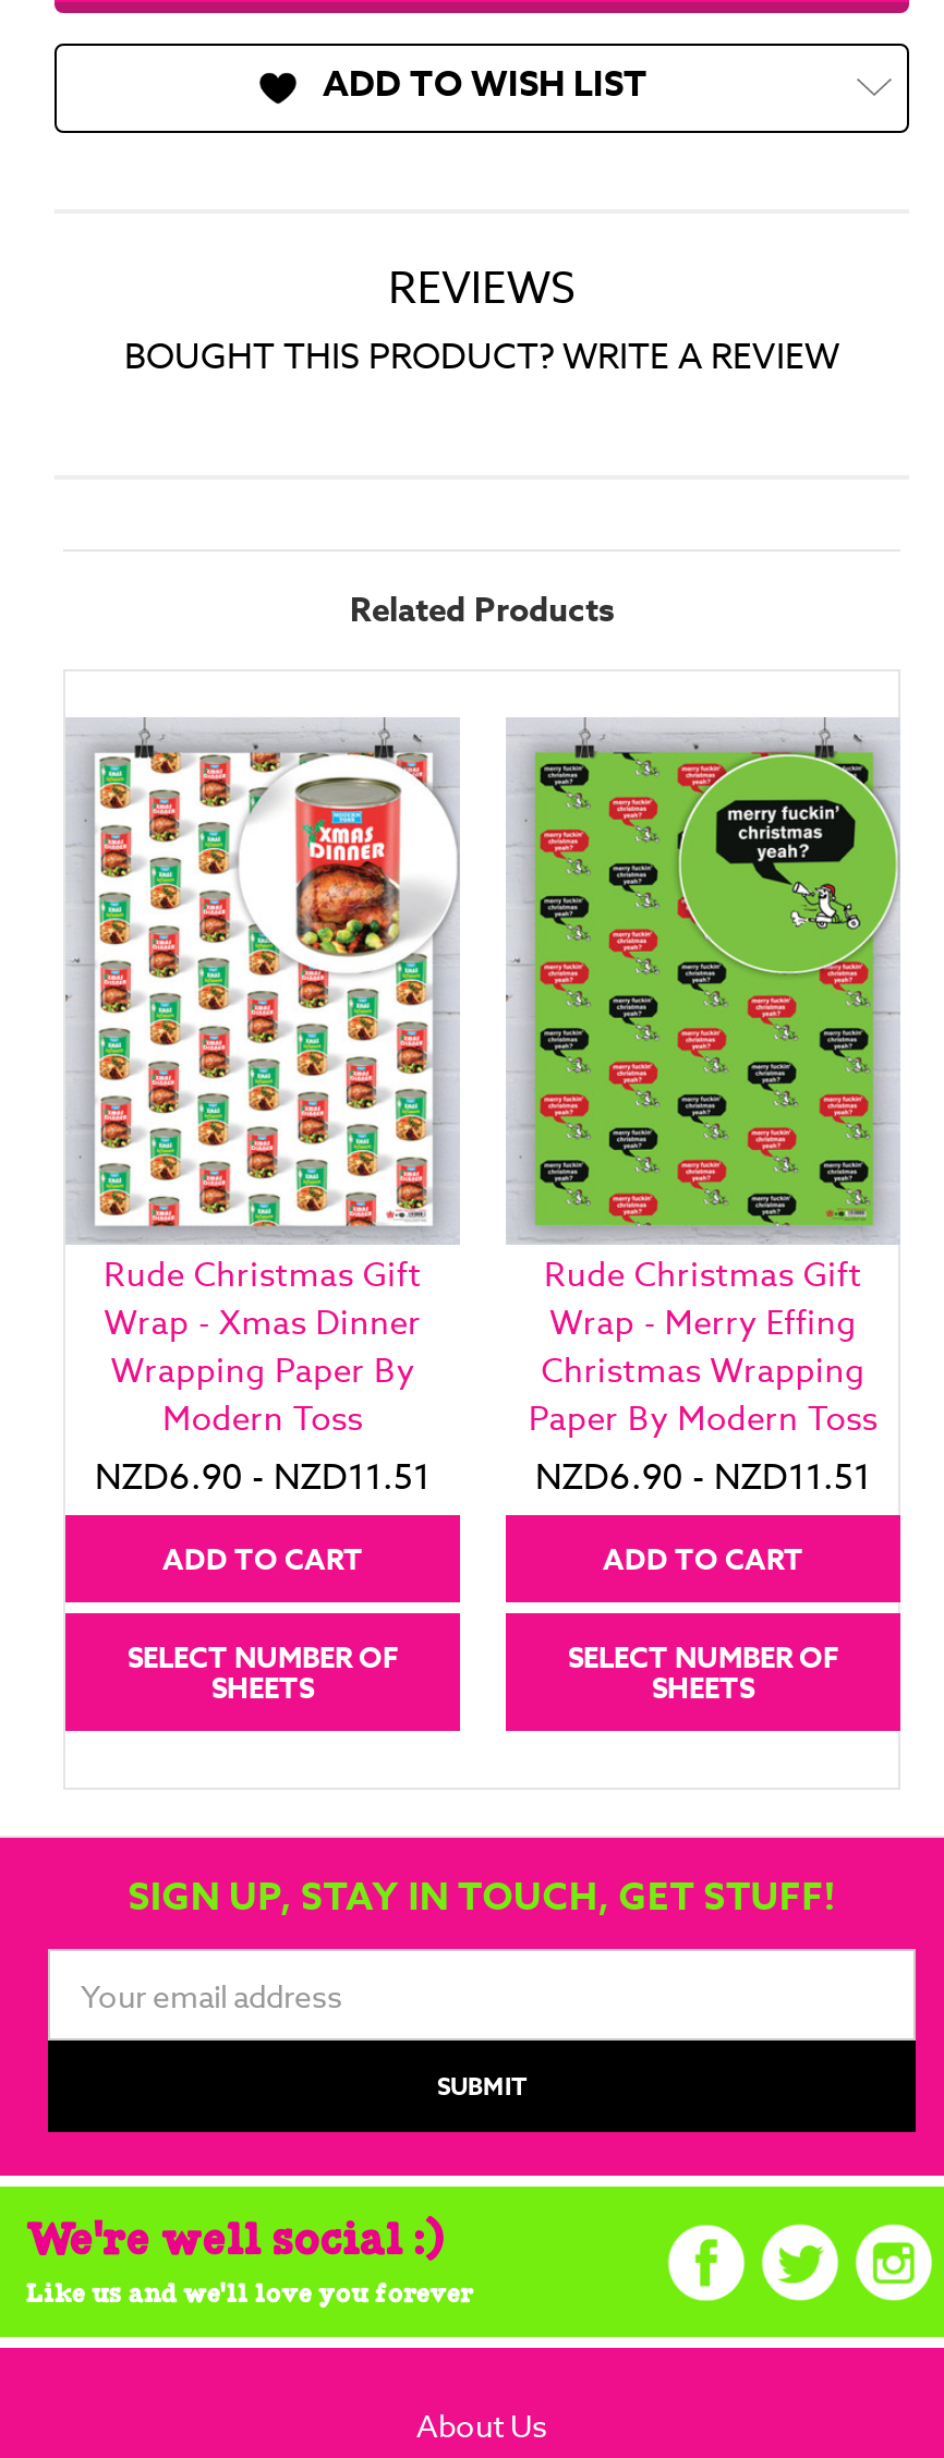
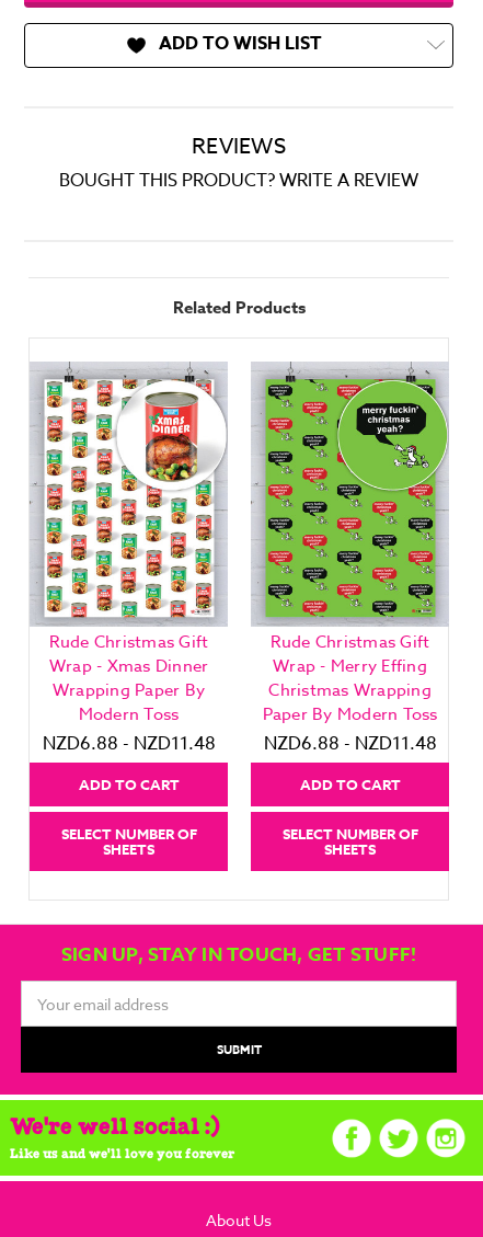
[95,1452,431,1505] NZD6.90 - NZD11.51 -> [42,731,215,757] NZD6.88 - NZD11.48
[535,1452,871,1505] NZD6.90 - NZD11.51 -> [263,731,436,757] NZD6.88 - NZD11.48

